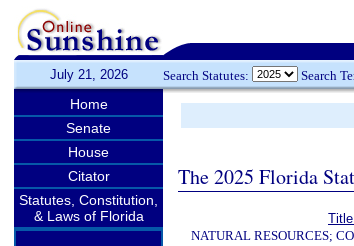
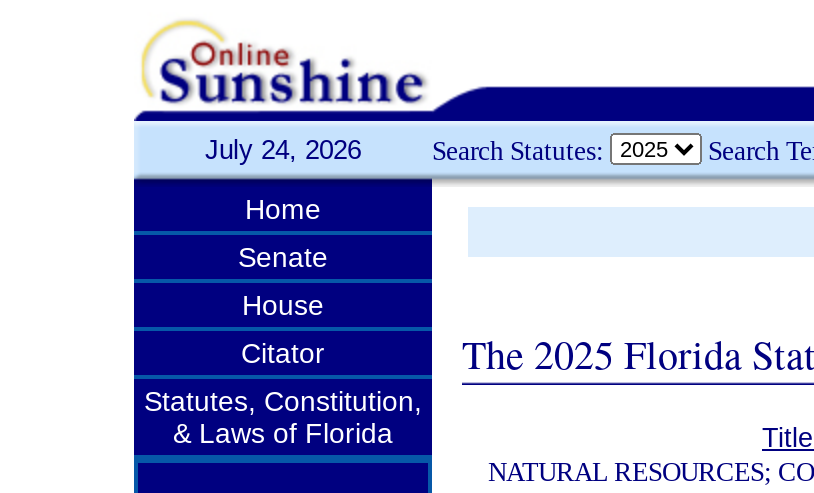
[49,67,127,82] July 21, 2026 -> [205,135,361,165] July 24, 2026

